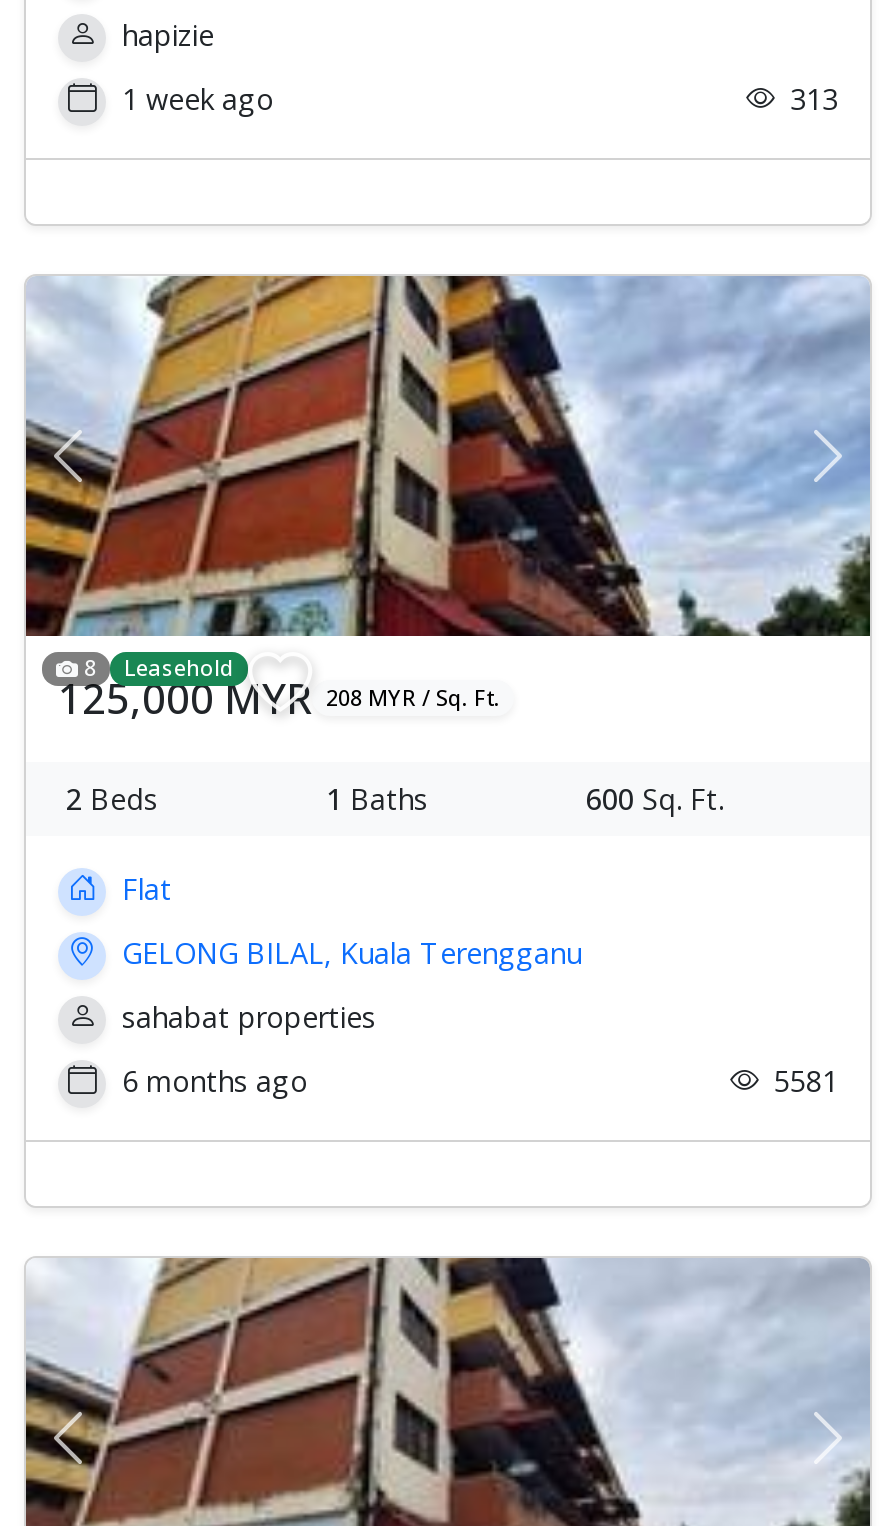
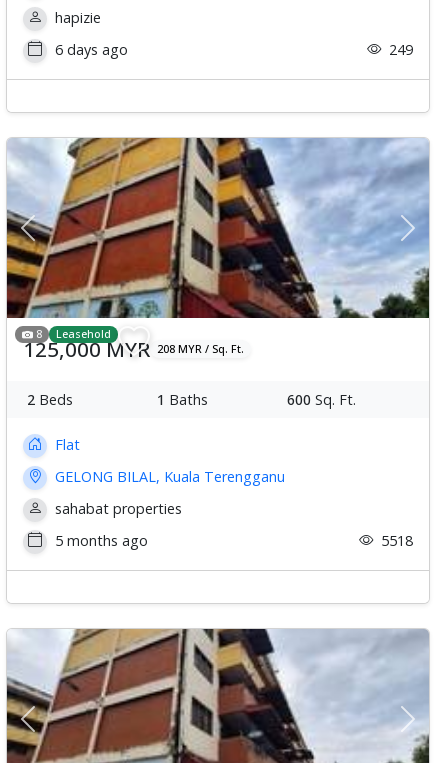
[114,79,274,117] 1 week ago -> [51,40,128,59] 6 days ago
[782,79,838,117] 313 -> [385,40,413,59] 249
[114,1061,308,1099] 6 months ago -> [51,531,148,550] 5 months ago
[766,1061,838,1099] 5581 -> [377,531,413,550] 5518

